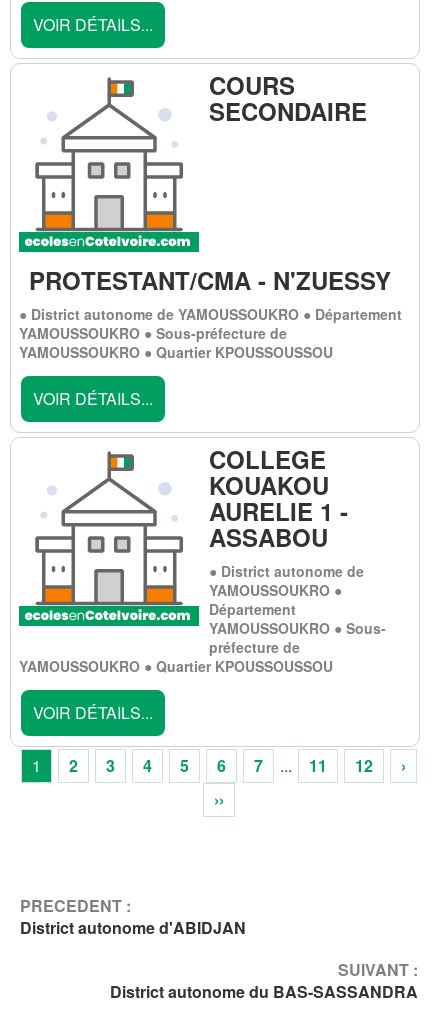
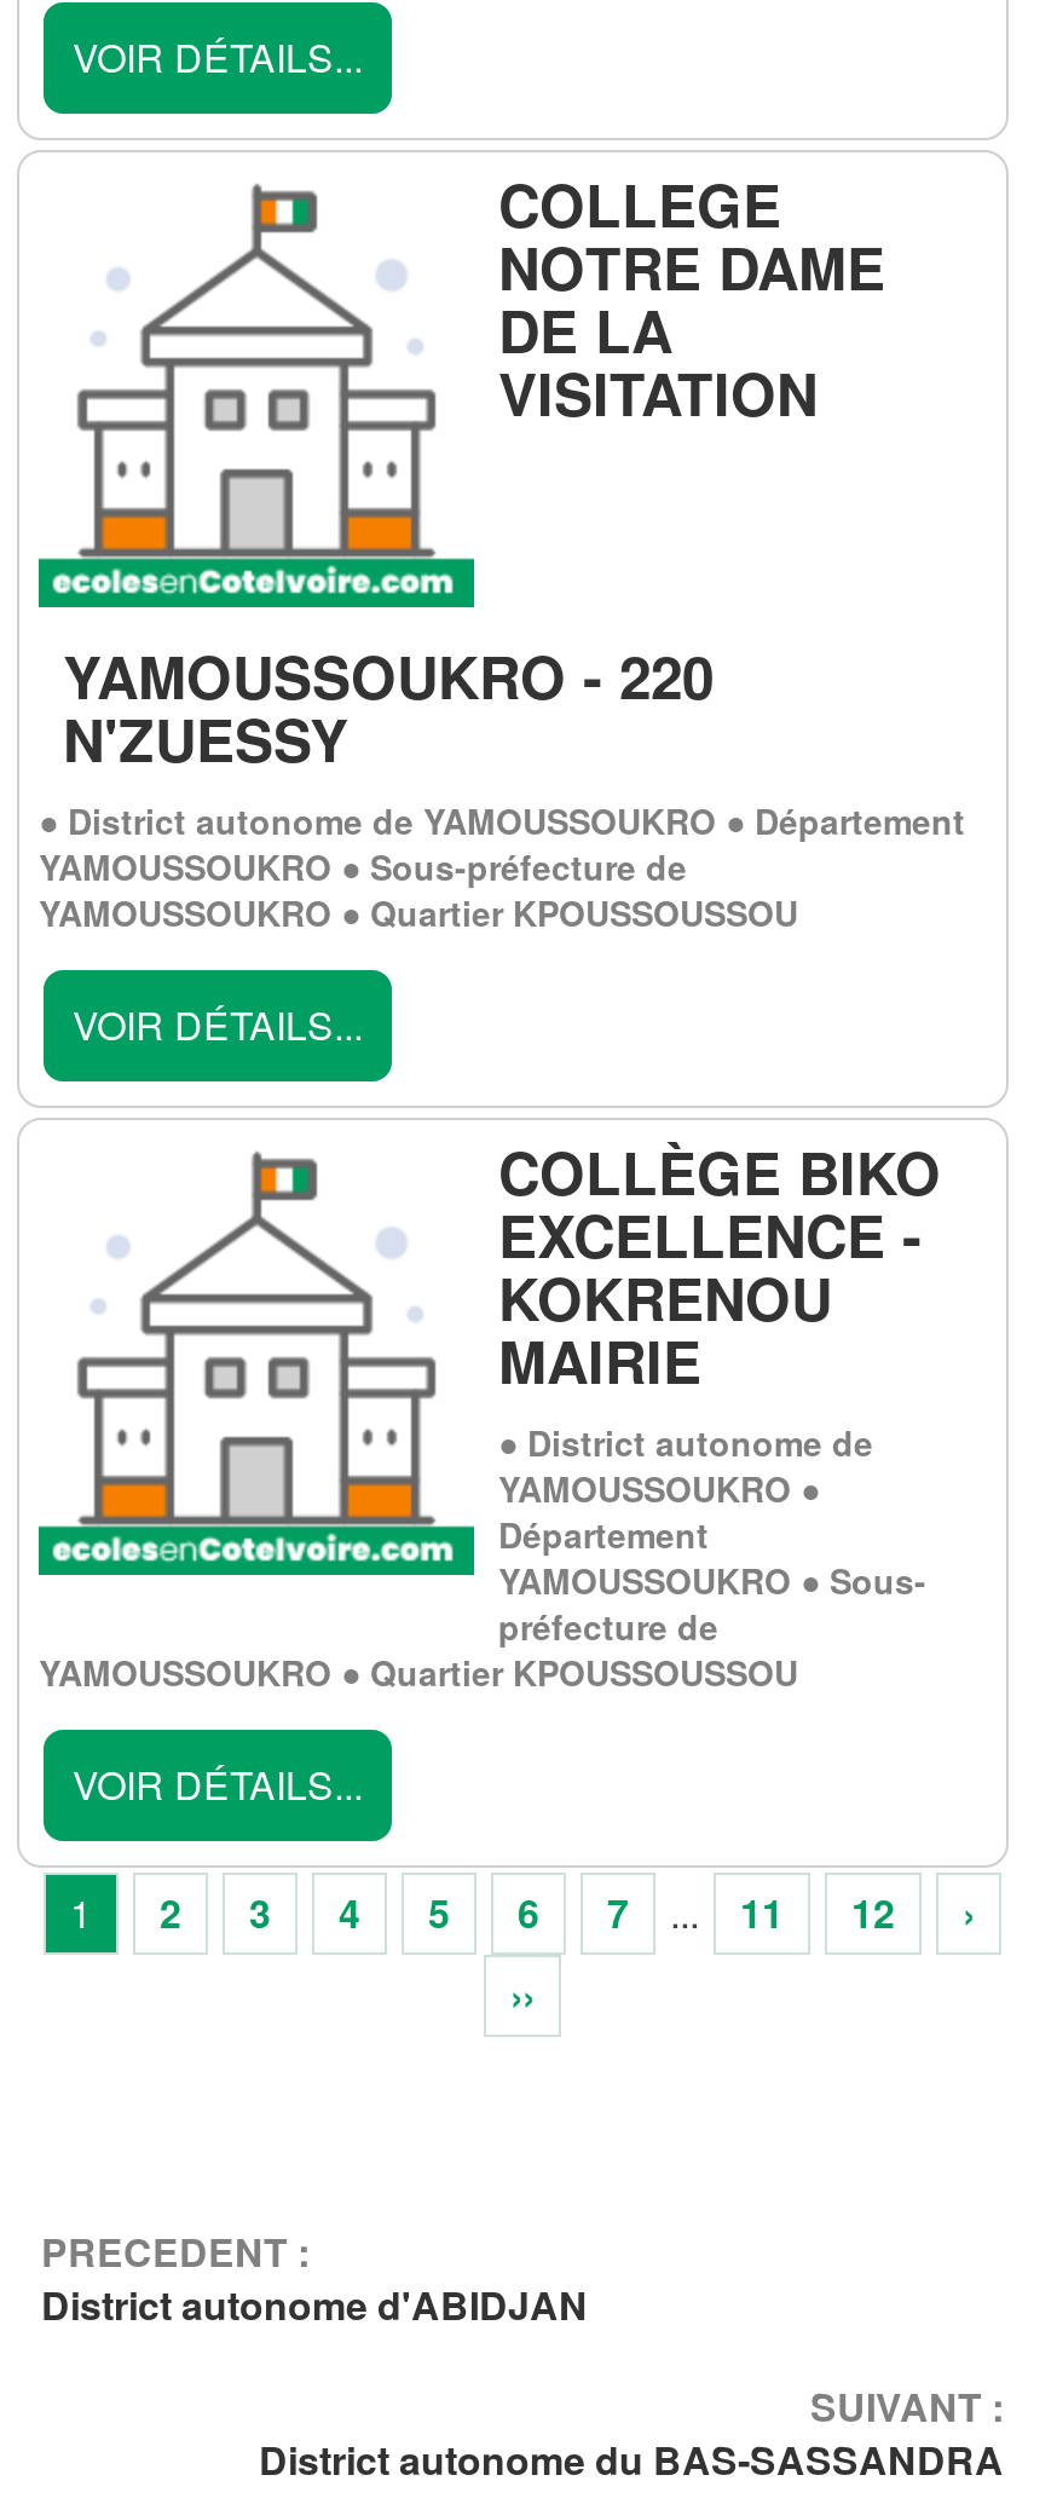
[209,68,367,128] COURS | SECONDAIRE -> [498,162,885,433] COLLEGE | NOTRE DAME | DE LA | VISITATION
[29,263,391,297] PROTESTANT/CMA - N'ZUESSY -> [63,634,714,779] YAMOUSSOUKRO - 220 | N'ZUESSY
[209,442,348,554] COLLEGE | KOUAKOU | AURELIE 1 - | ASSABOU -> [498,1130,941,1401] COLLÈGE BIKO | EXCELLENCE - | KOKRENOU | MAIRIE

